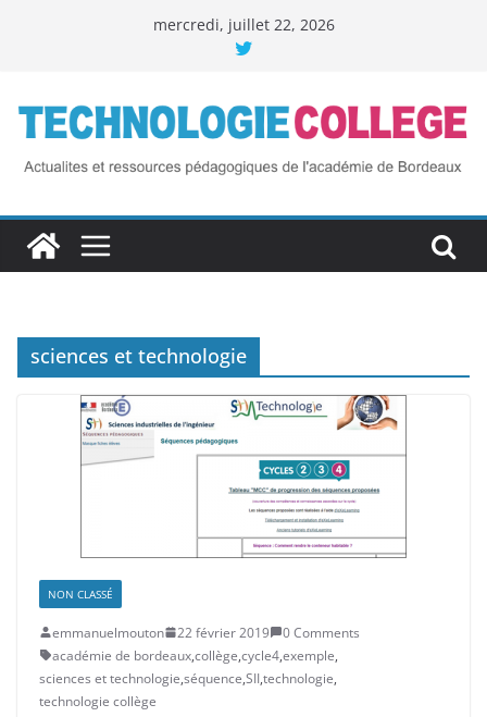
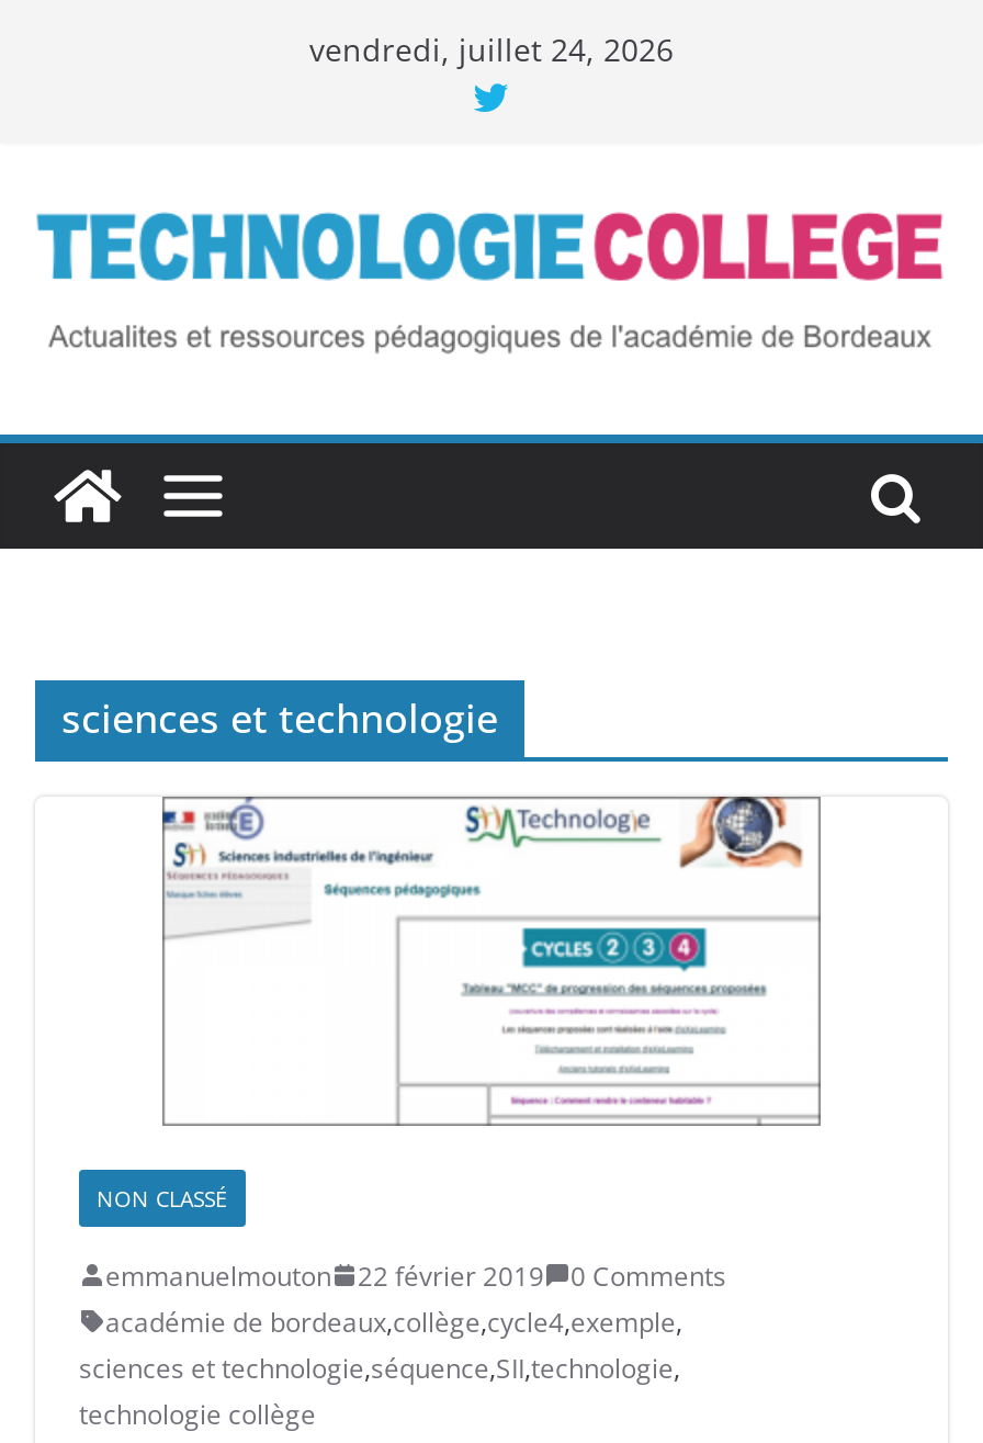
[153,14,334,35] mercredi, juillet 22, 2026 -> [309,29,674,70] vendredi, juillet 24, 2026

